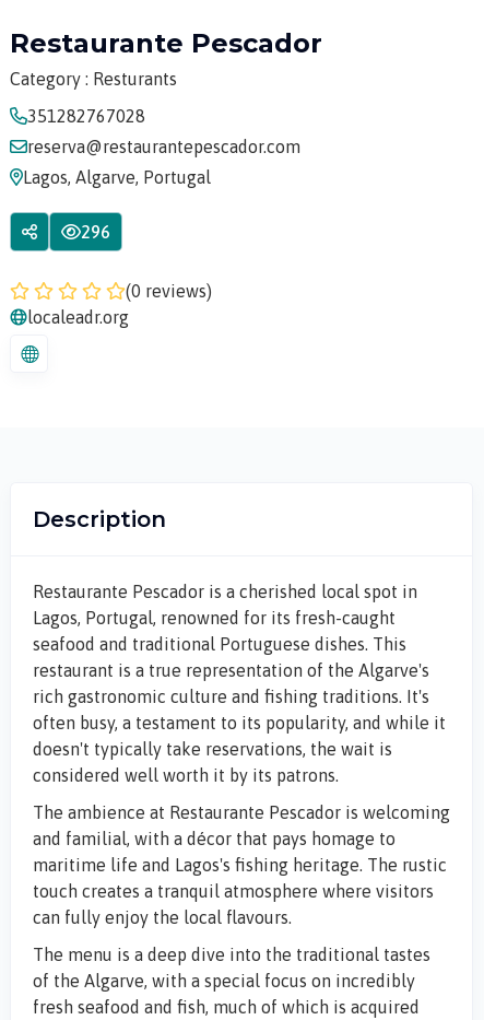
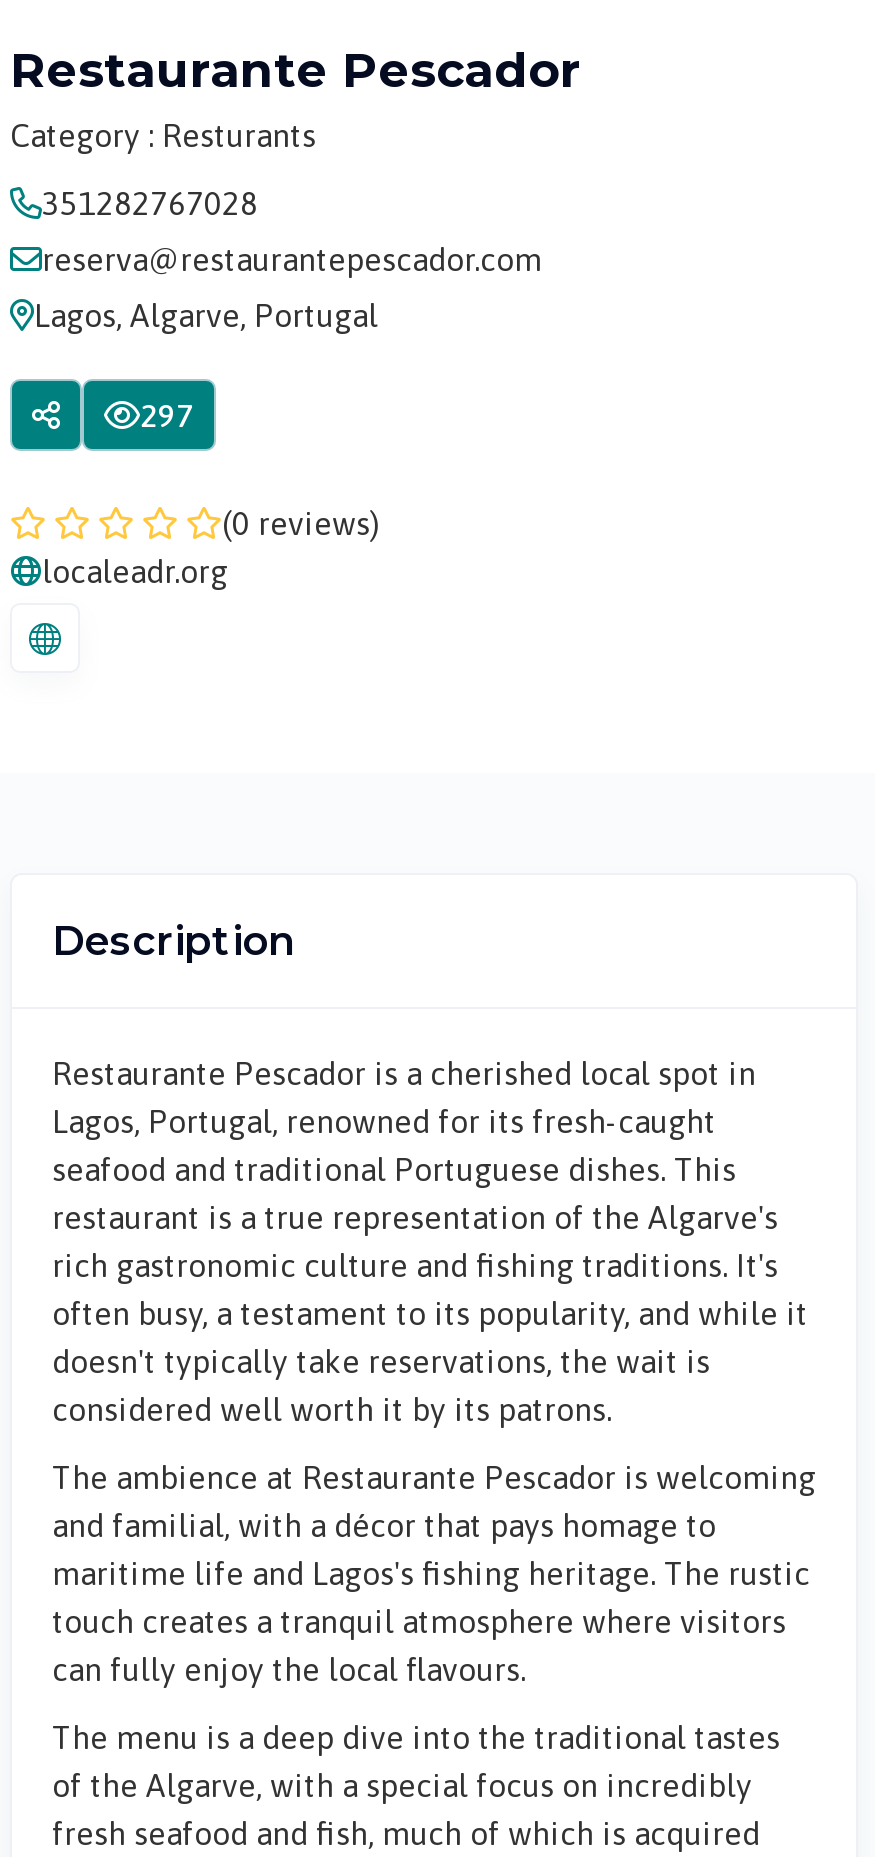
[81,222,110,242] 296 -> [140,397,194,433] 297

